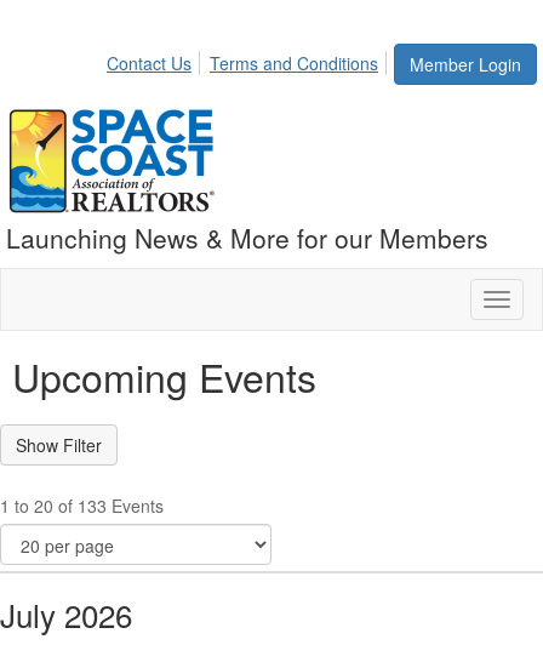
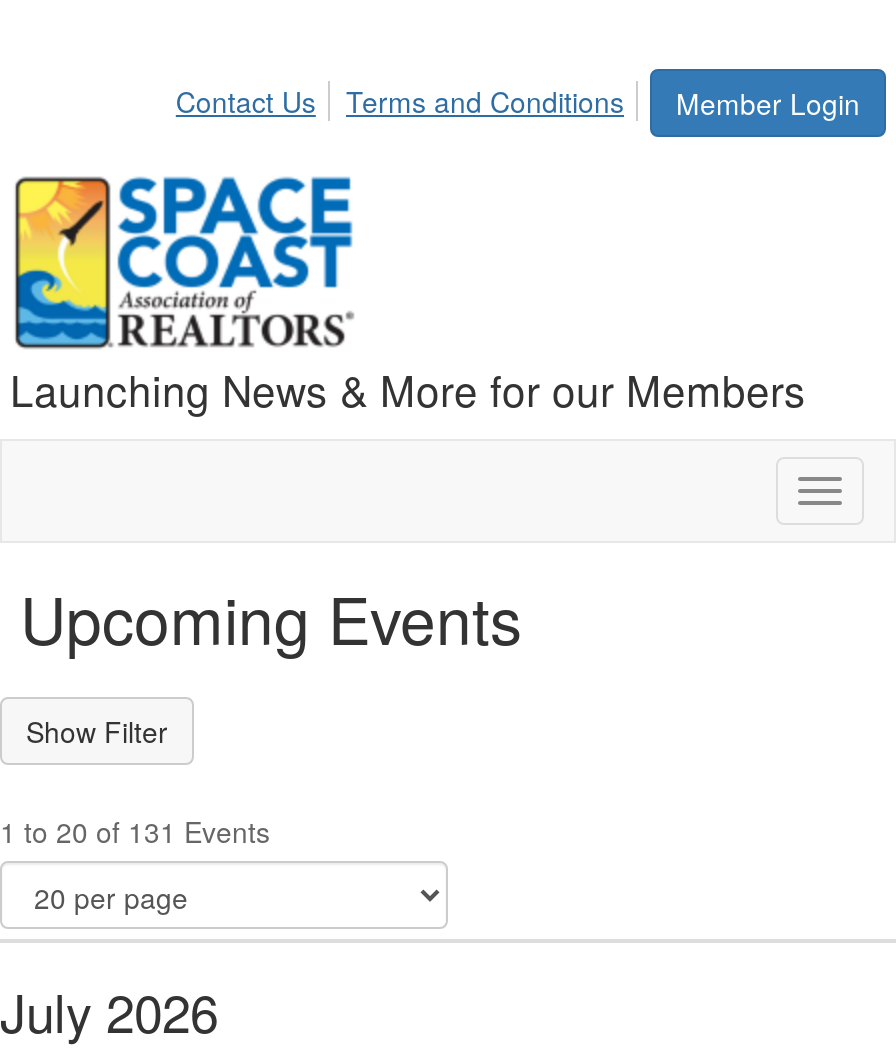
[0,493,164,518] 1 to 20 of 133 Events -> [0,811,270,851] 1 to 20 of 131 Events

